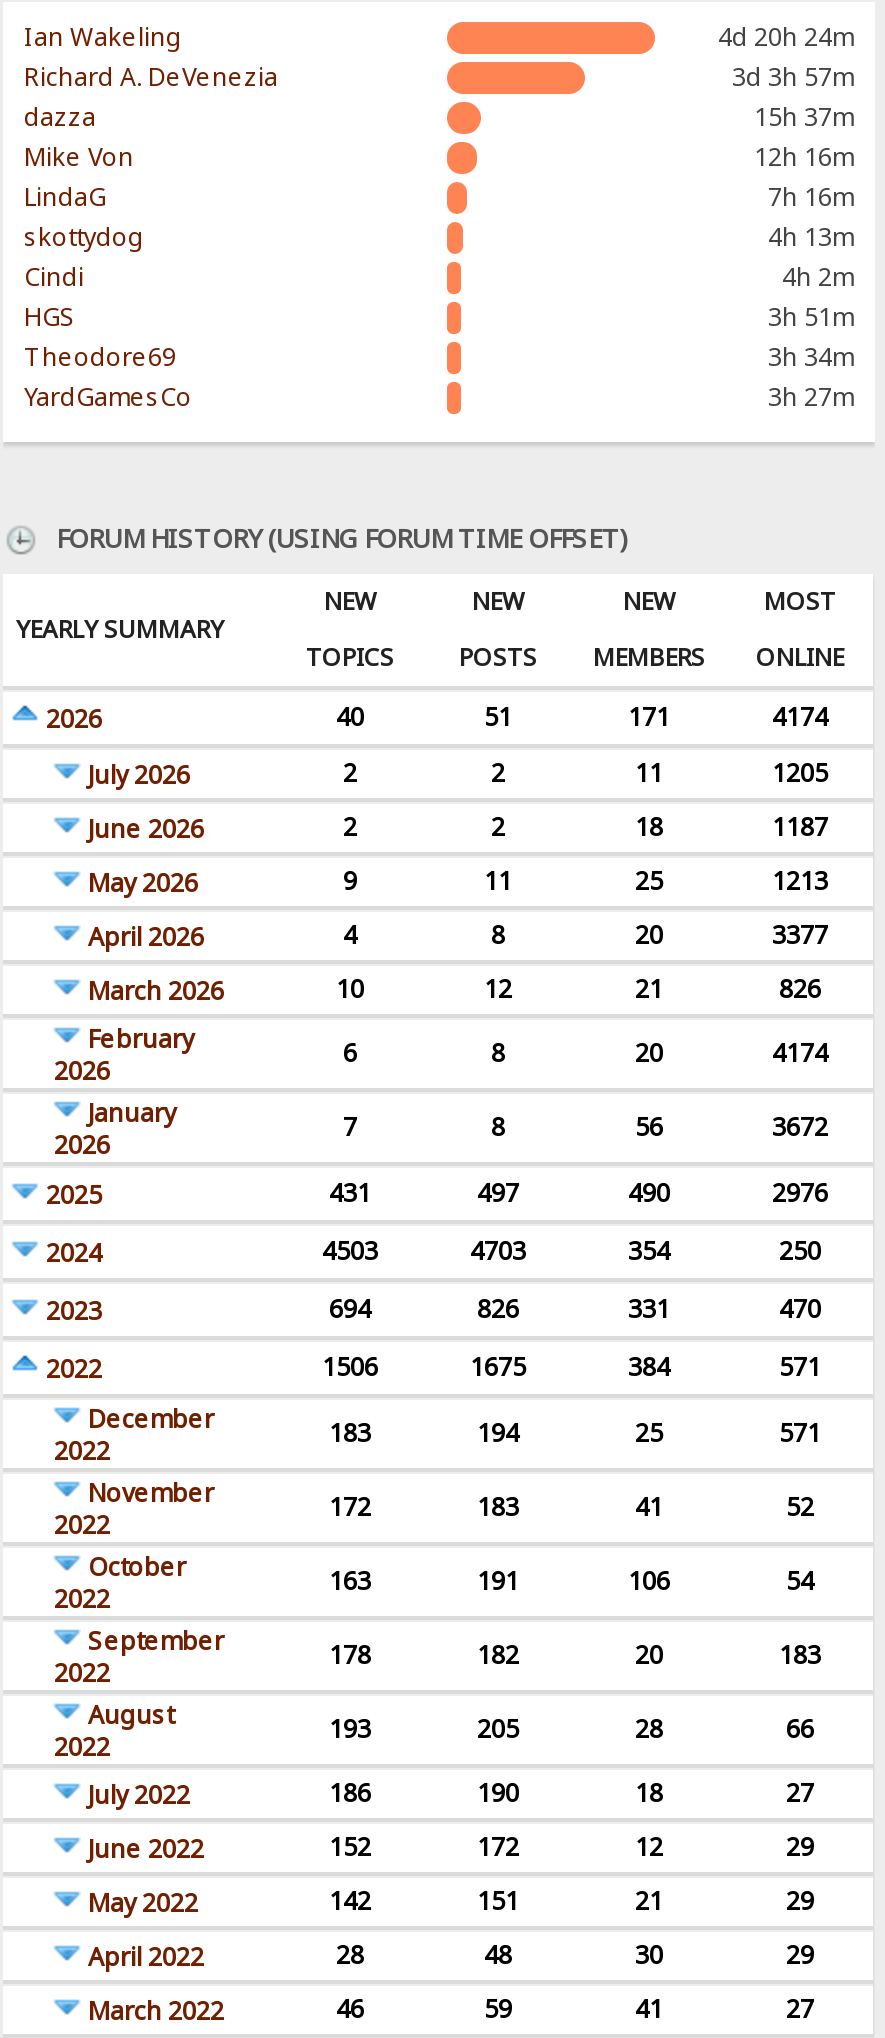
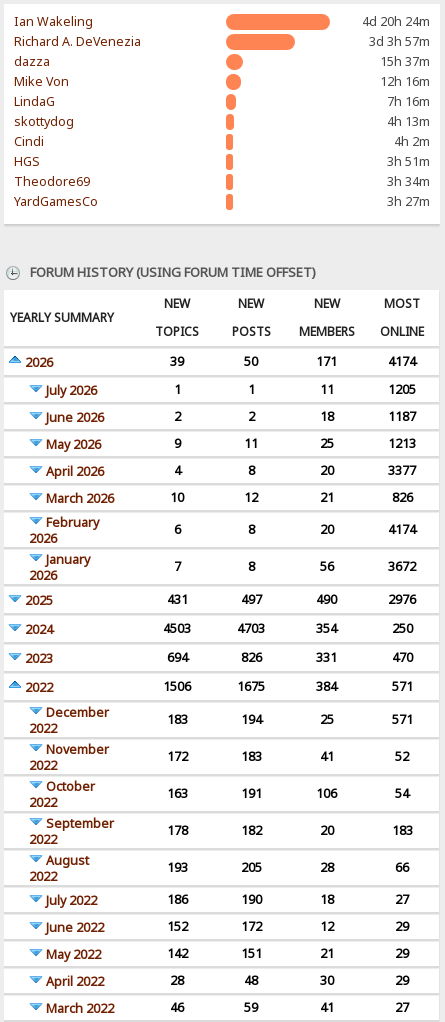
[336,700,364,734] 40 -> [170,353,184,370] 39
[484,700,512,734] 51 -> [244,353,258,370] 50
[343,756,357,790] 2 -> [174,381,181,398] 1
[491,756,505,790] 2 -> [248,381,255,398] 1

